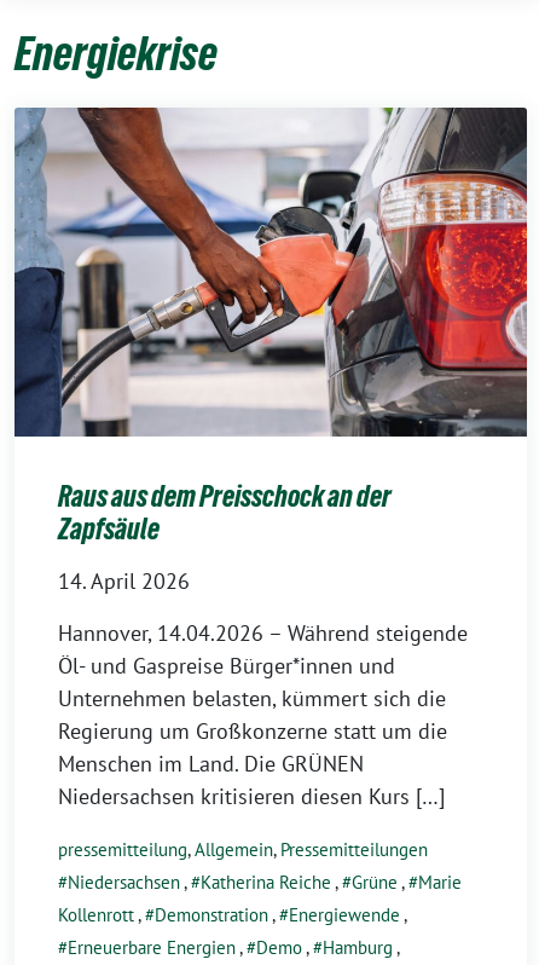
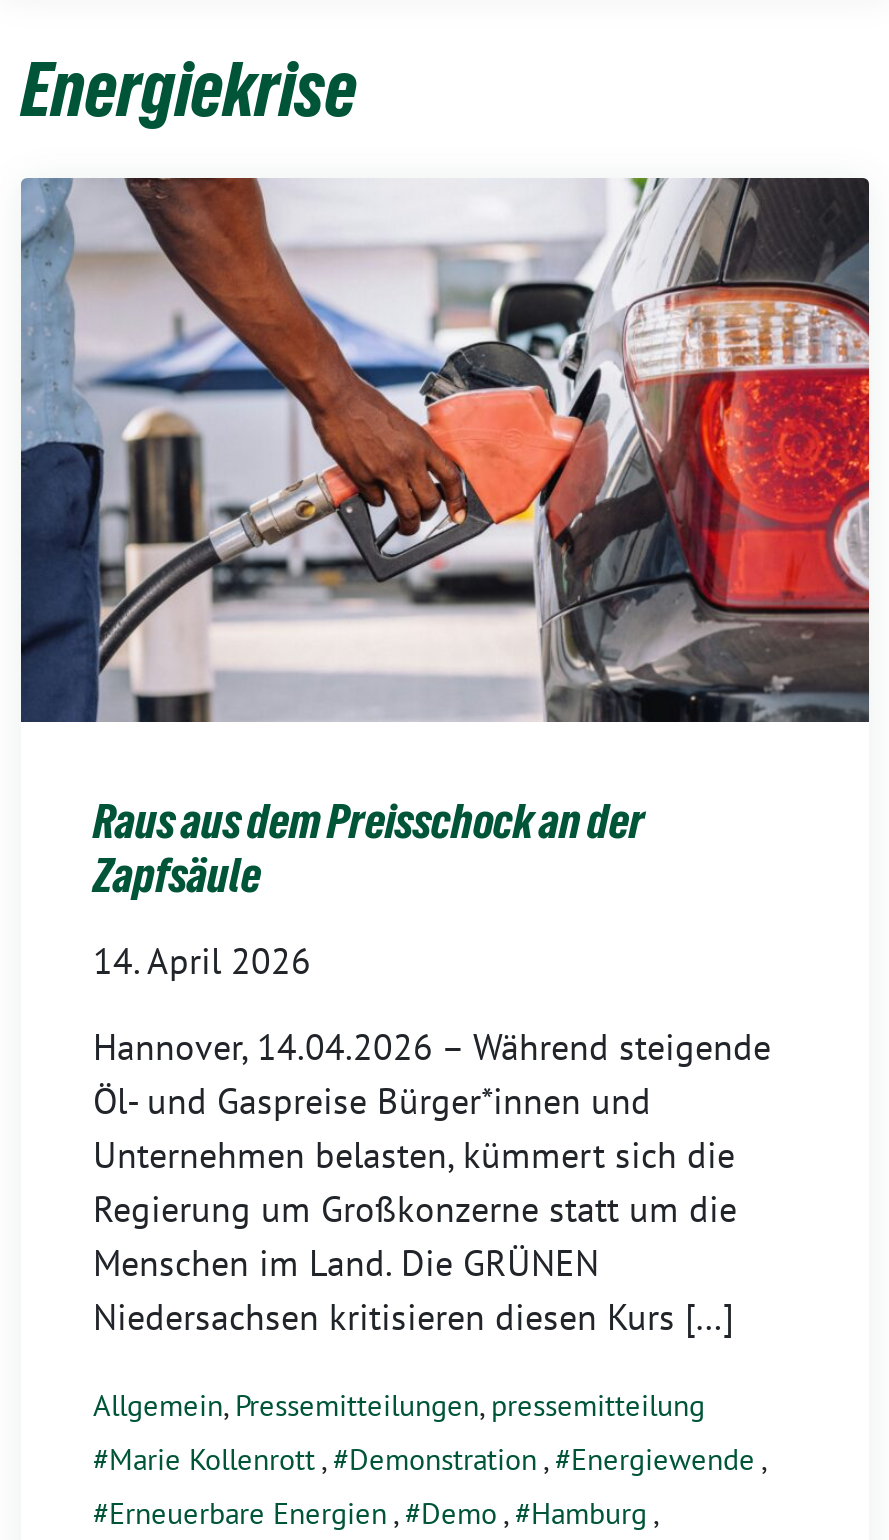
[58,838,462,926] pressemitteilung, Allgemein, Pressemitteilungen | Niedersachsen , Katherina Reiche , Grüne , Marie | Kollenrott , Demonstration , Energiewende -> [93,1385,755,1477] Allgemein, Pressemitteilungen, pressemitteilung | Marie Kollenrott , Demonstration , Energiewende

